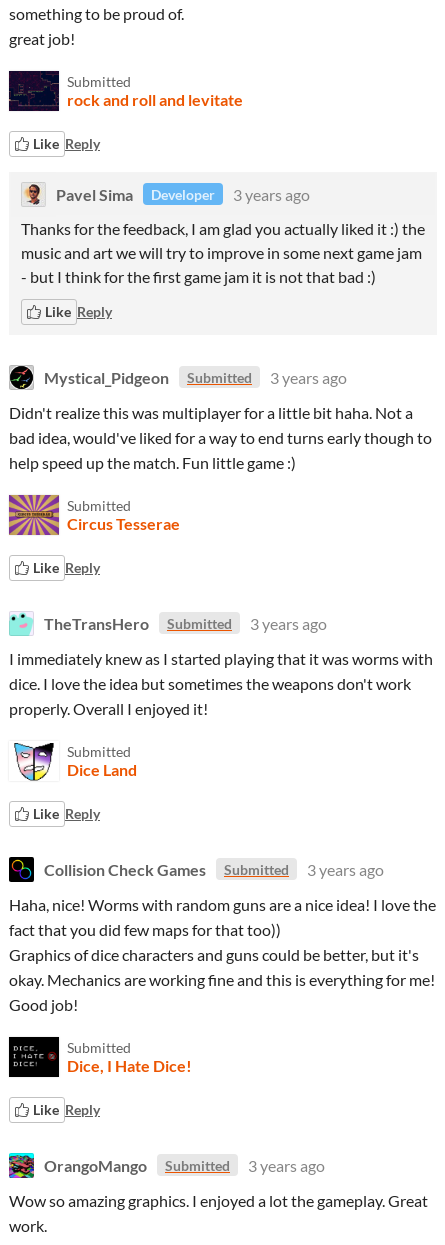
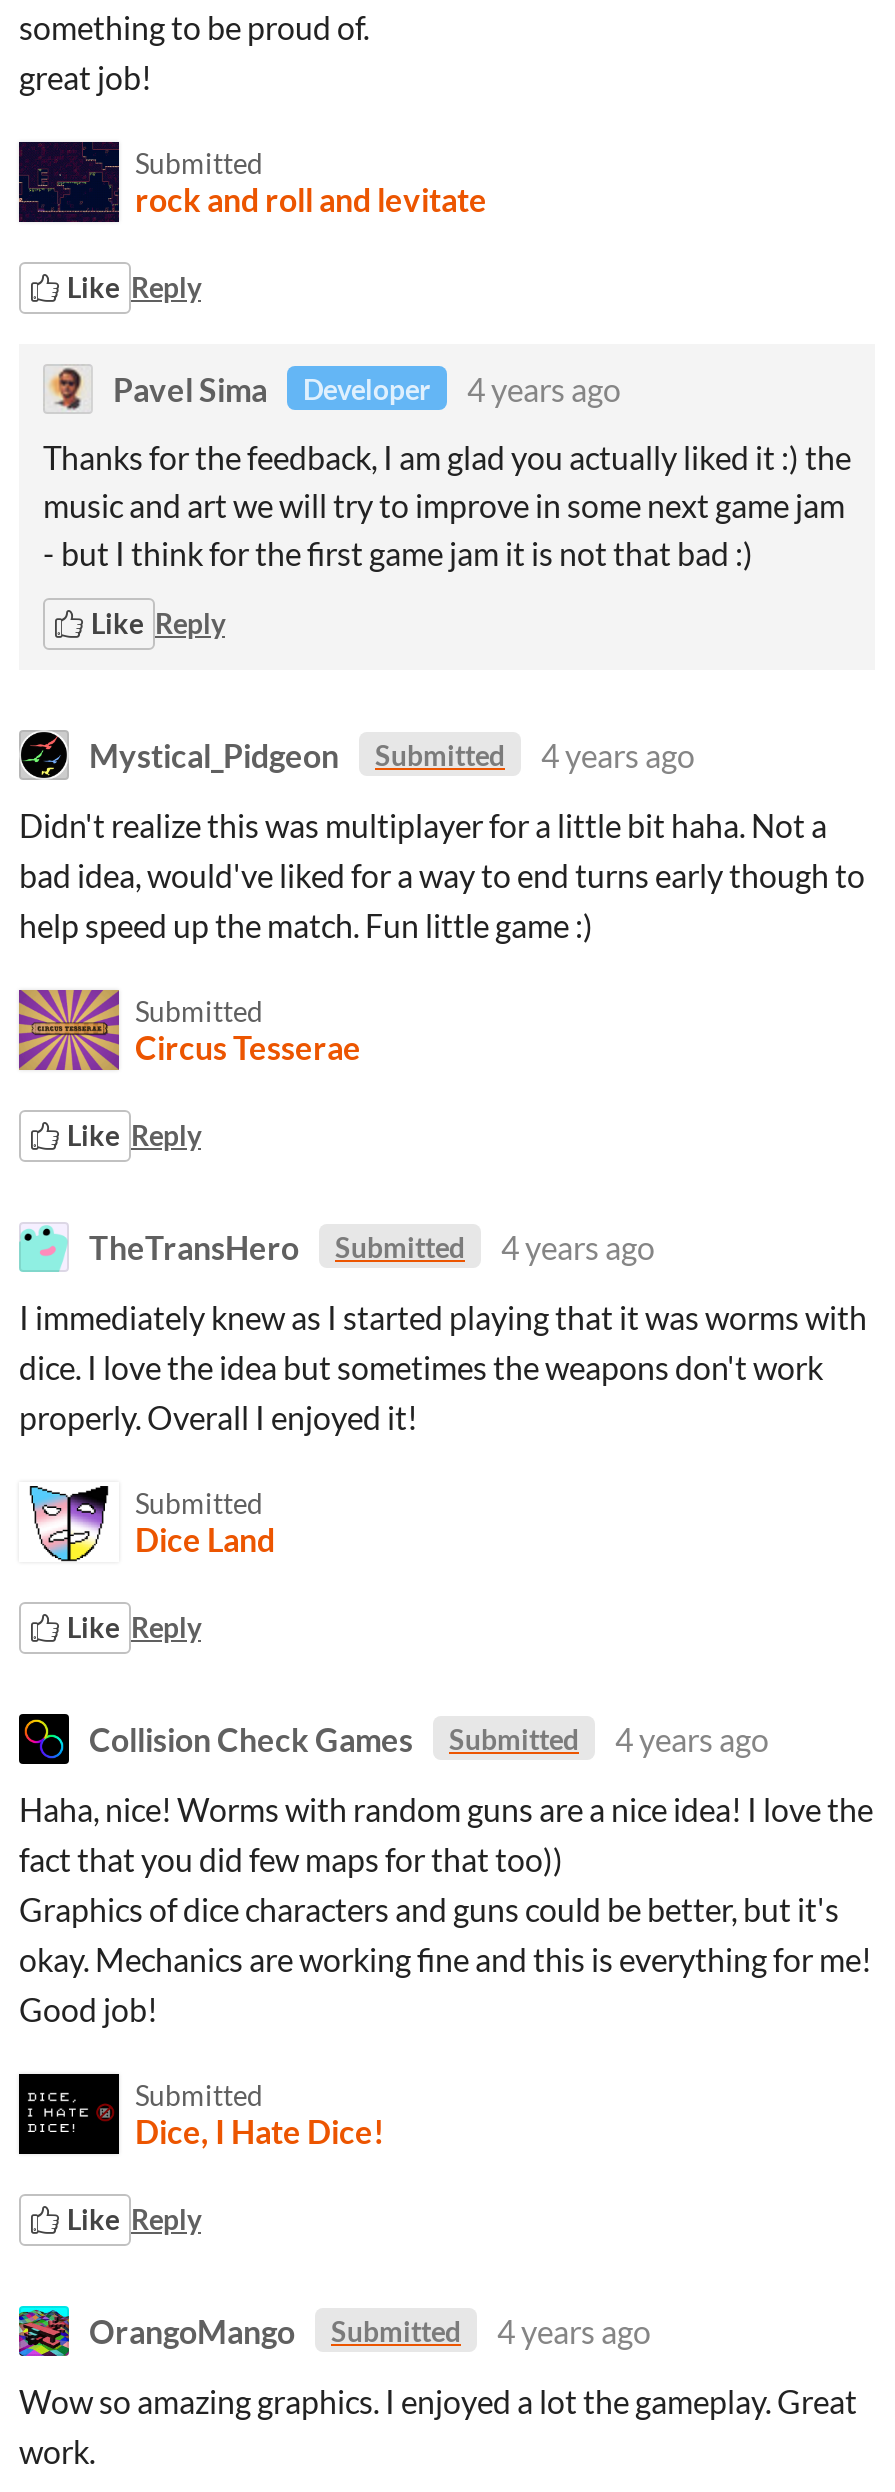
[56,184,310,203] Pavel Sima Developer 3 years ago -> [113,369,621,407] Pavel Sima Developer 4 years ago
[44,367,347,386] Mystical_Pidgeon Submitted 3 years ago -> [89,735,695,773] Mystical_Pidgeon Submitted 4 years ago
[44,613,327,632] TheTransHero Submitted 3 years ago -> [89,1227,655,1265] TheTransHero Submitted 4 years ago
[44,859,384,878] Collision Check Games Submitted 3 years ago -> [89,1719,769,1757] Collision Check Games Submitted 4 years ago
[44,1155,325,1174] OrangoMango Submitted 3 years ago -> [89,2311,651,2349] OrangoMango Submitted 4 years ago

